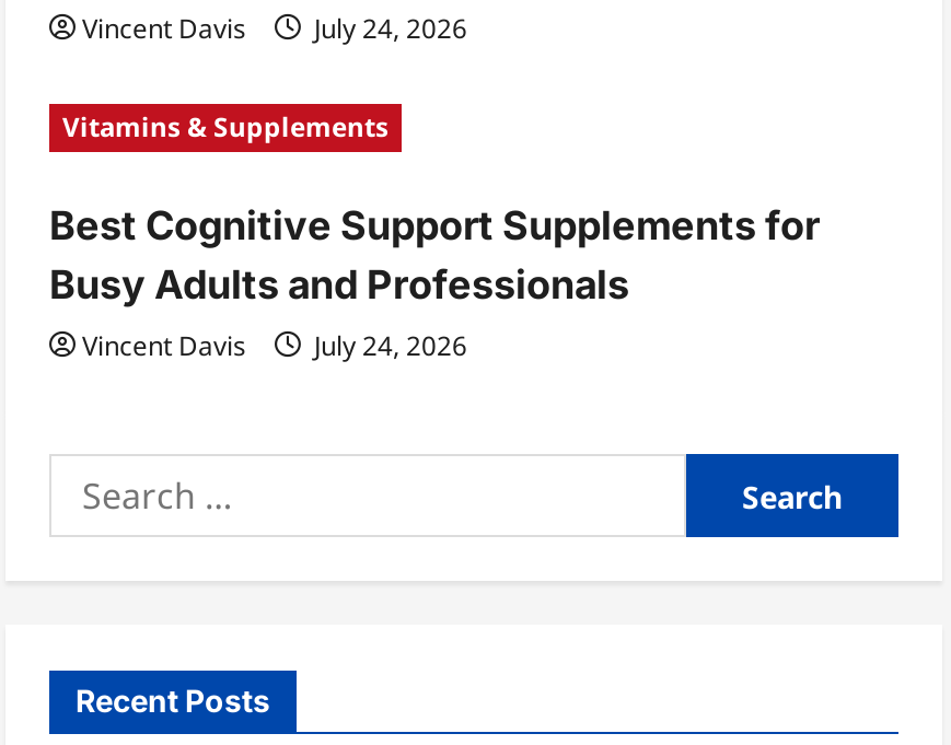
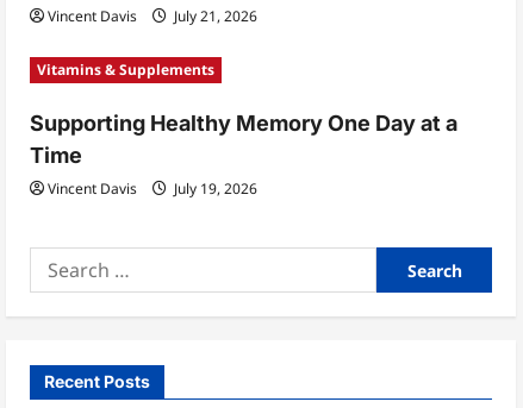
[82,10,467,47] Vincent Davis July 24, 2026 -> [48,6,257,26] Vincent Davis July 21, 2026
[49,202,820,307] Best Cognitive Support Supplements for | Busy Adults and Professionals -> [30,111,457,168] Supporting Healthy Memory One Day at a | Time
[82,327,467,364] Vincent Davis July 24, 2026 -> [48,178,257,199] Vincent Davis July 19, 2026

